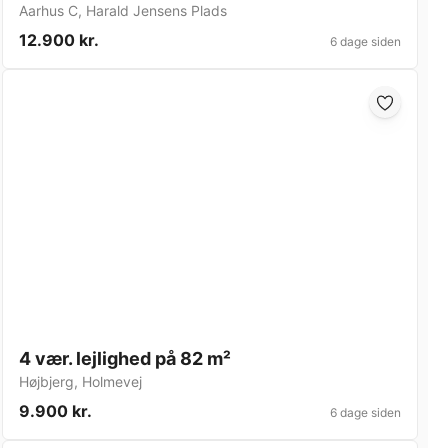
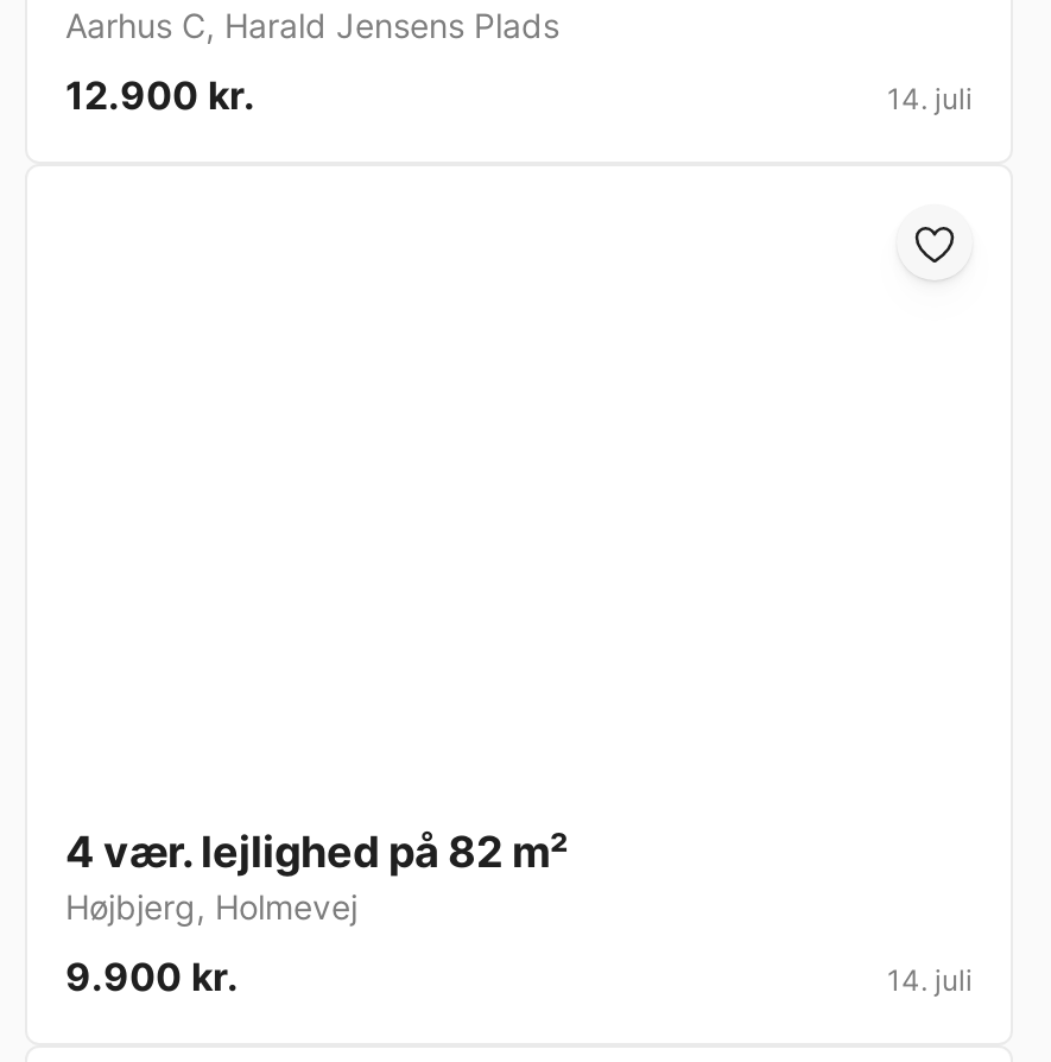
[330,34,401,49] 6 dage siden -> [887,82,973,117] 14. juli
[330,405,401,420] 6 dage siden -> [887,963,973,999] 14. juli

